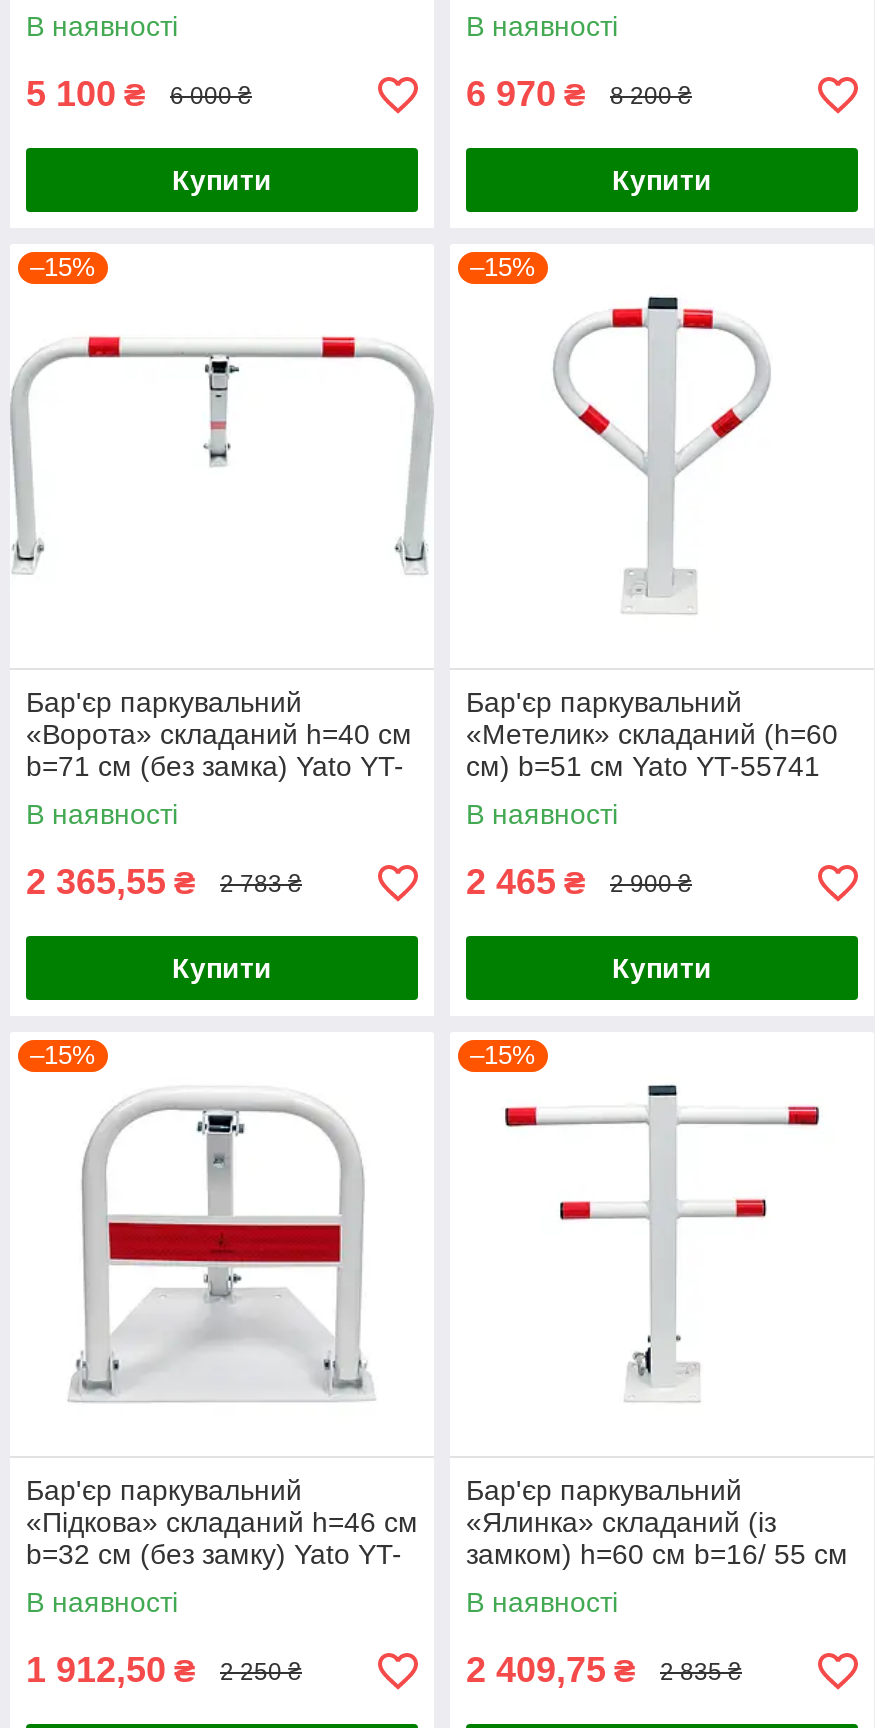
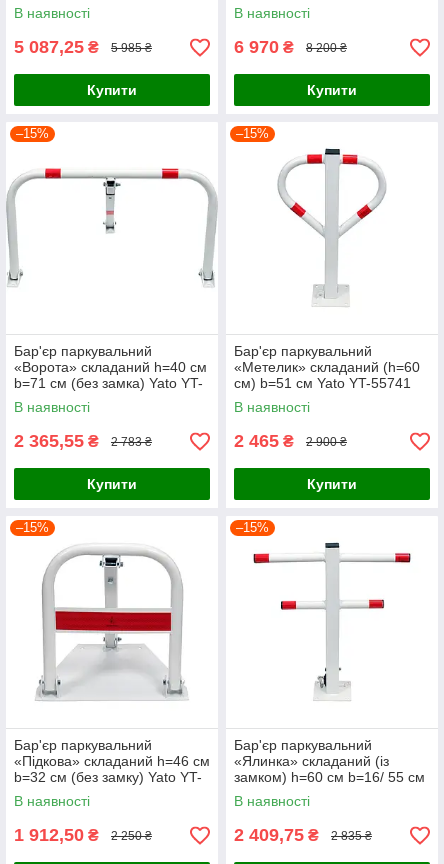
[26,74,146,114] 5 100 ₴ -> [14,37,99,57] 5 087,25 ₴
[170,81,252,109] 6 000 ₴ -> [111,41,152,55] 5 985 ₴

